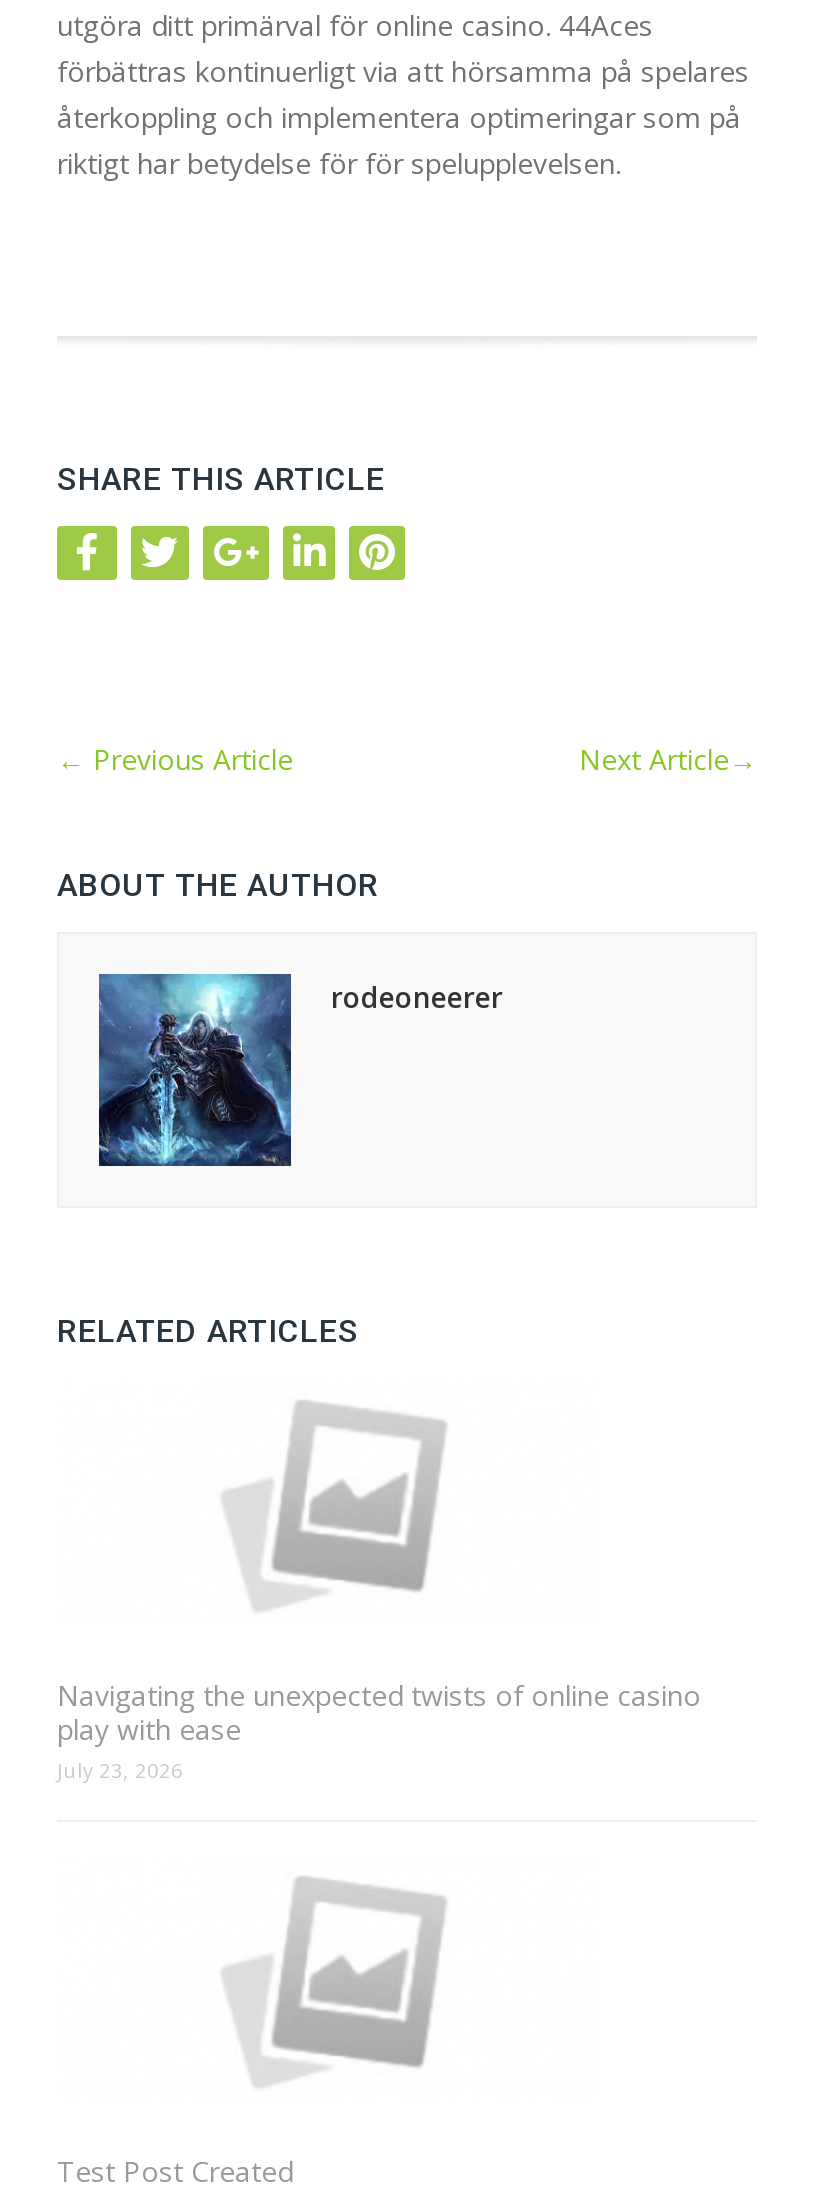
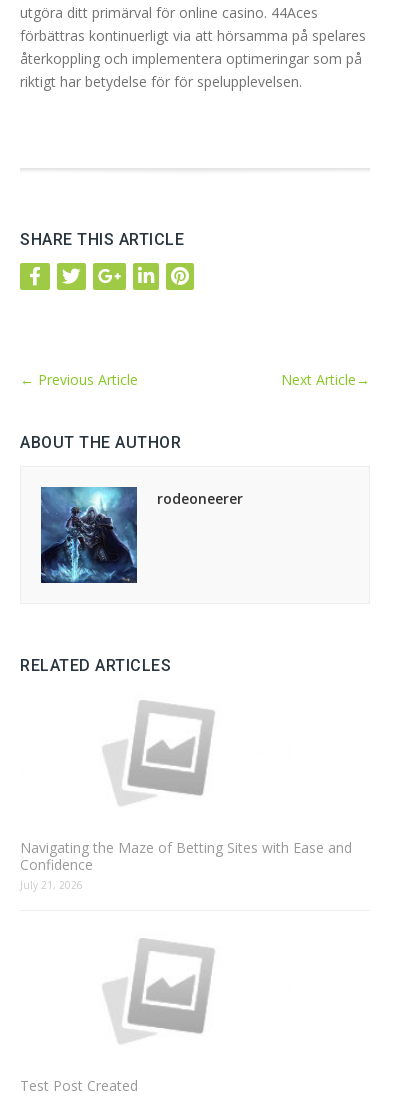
[57,1675,701,1783] Navigating the unexpected twists of online casino | play with ease | July 23, 2026 -> [20,838,352,892] Navigating the Maze of Betting Sites with Ease and | Confidence | July 21, 2026

